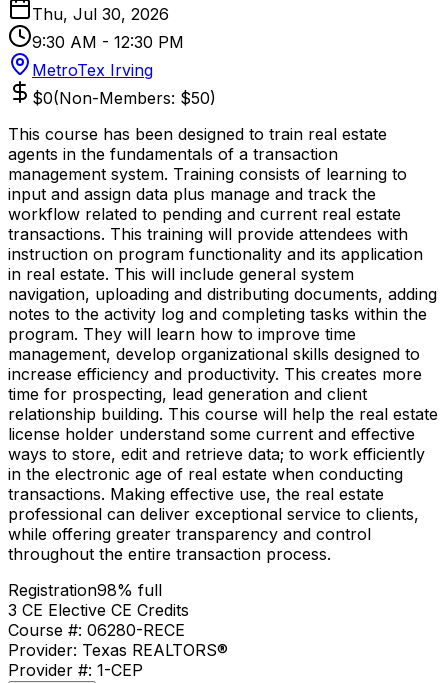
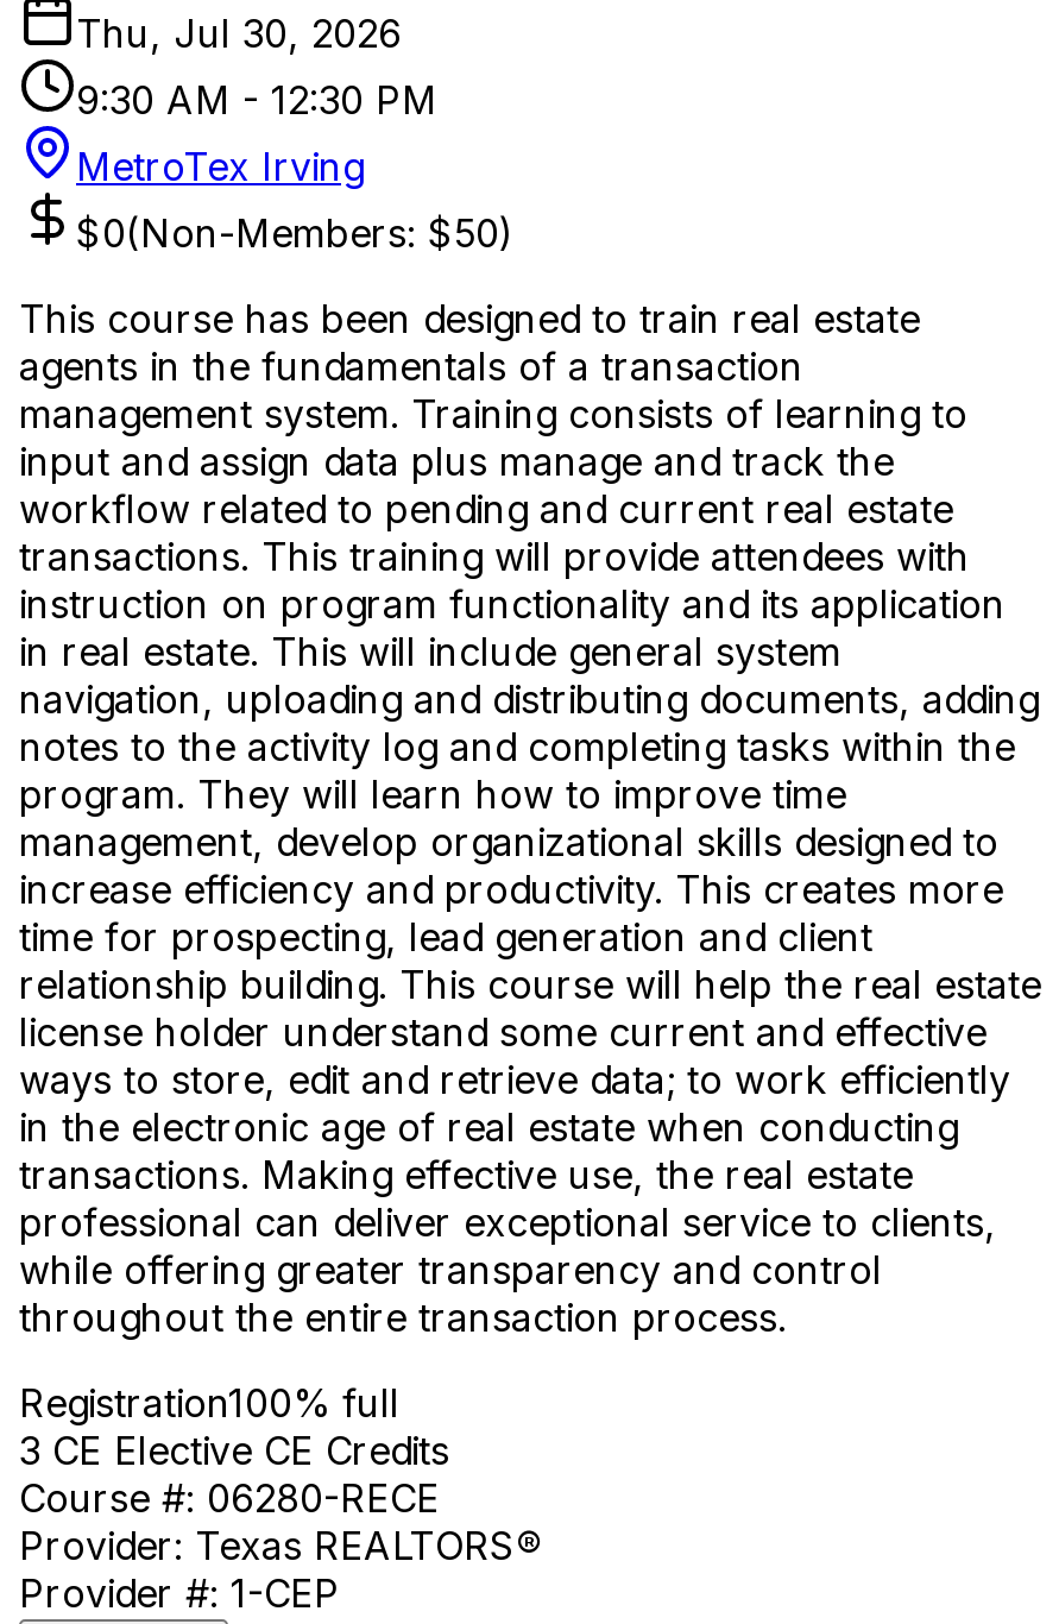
[8,580,162,600] Registration98% full -> [19,1379,399,1426] Registration100% full

